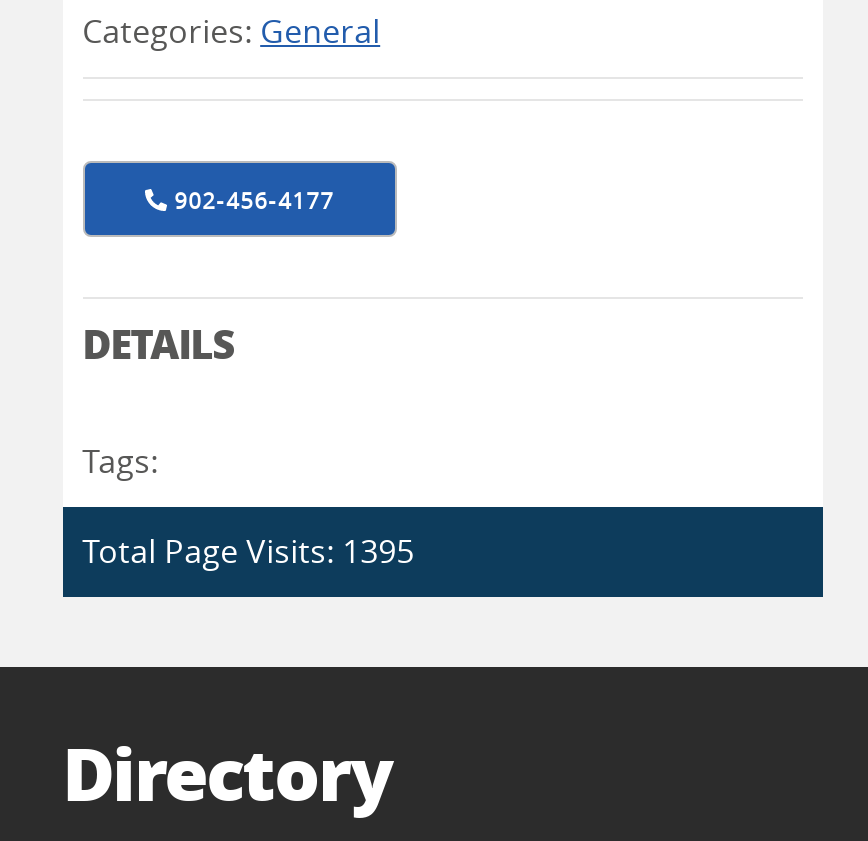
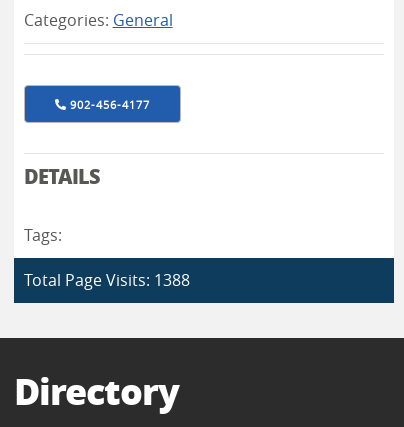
[82,529,414,573] Total Page Visits: 1395 -> [24,269,190,291] Total Page Visits: 1388

